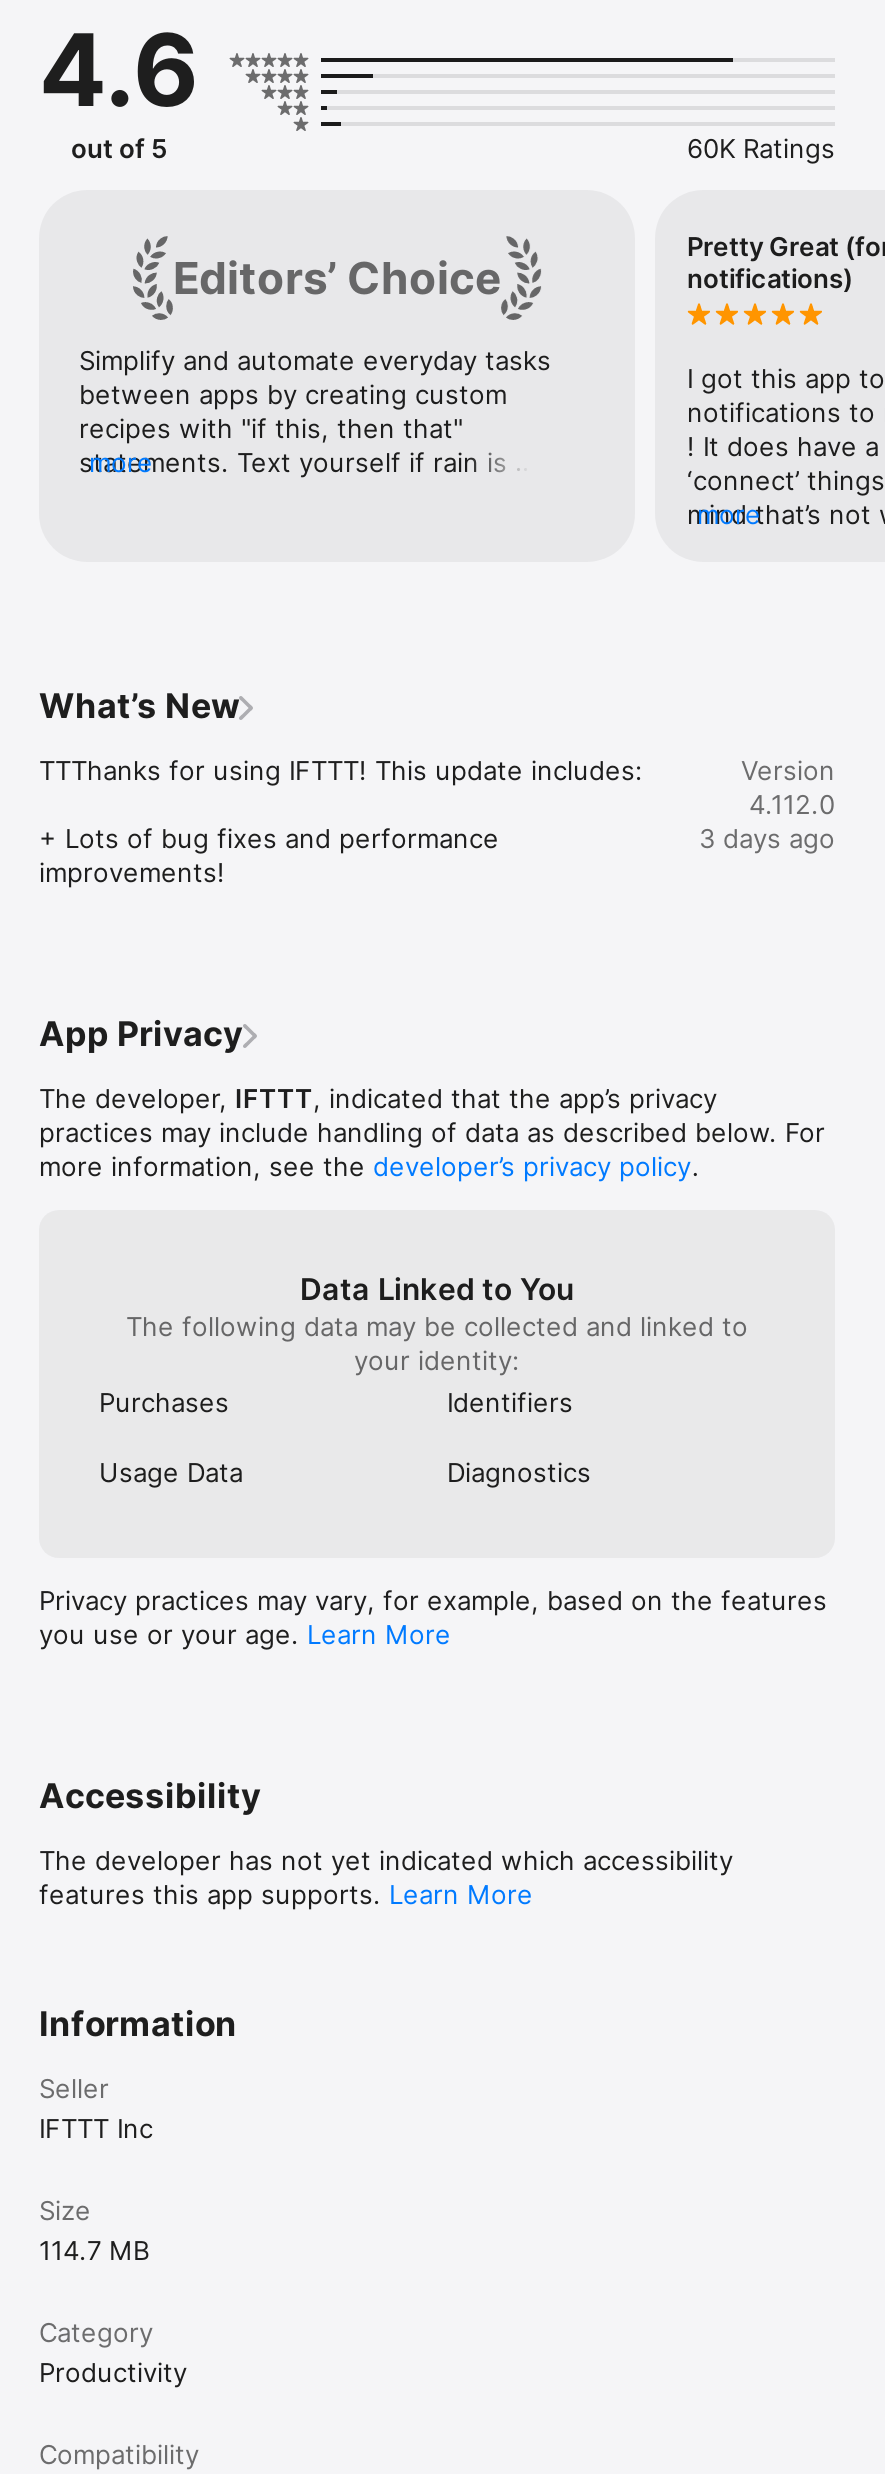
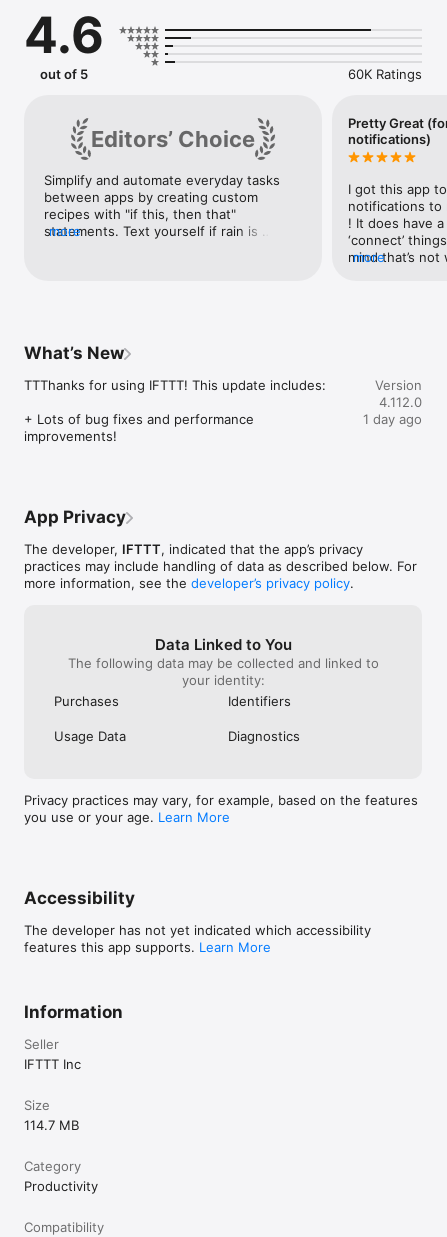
[699,822,835,854] 3 days ago -> [363,411,422,427] 1 day ago

